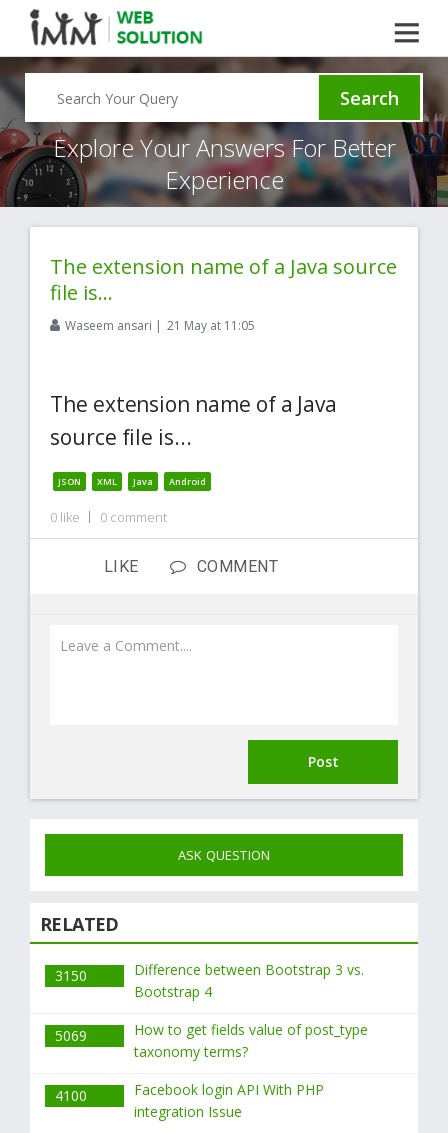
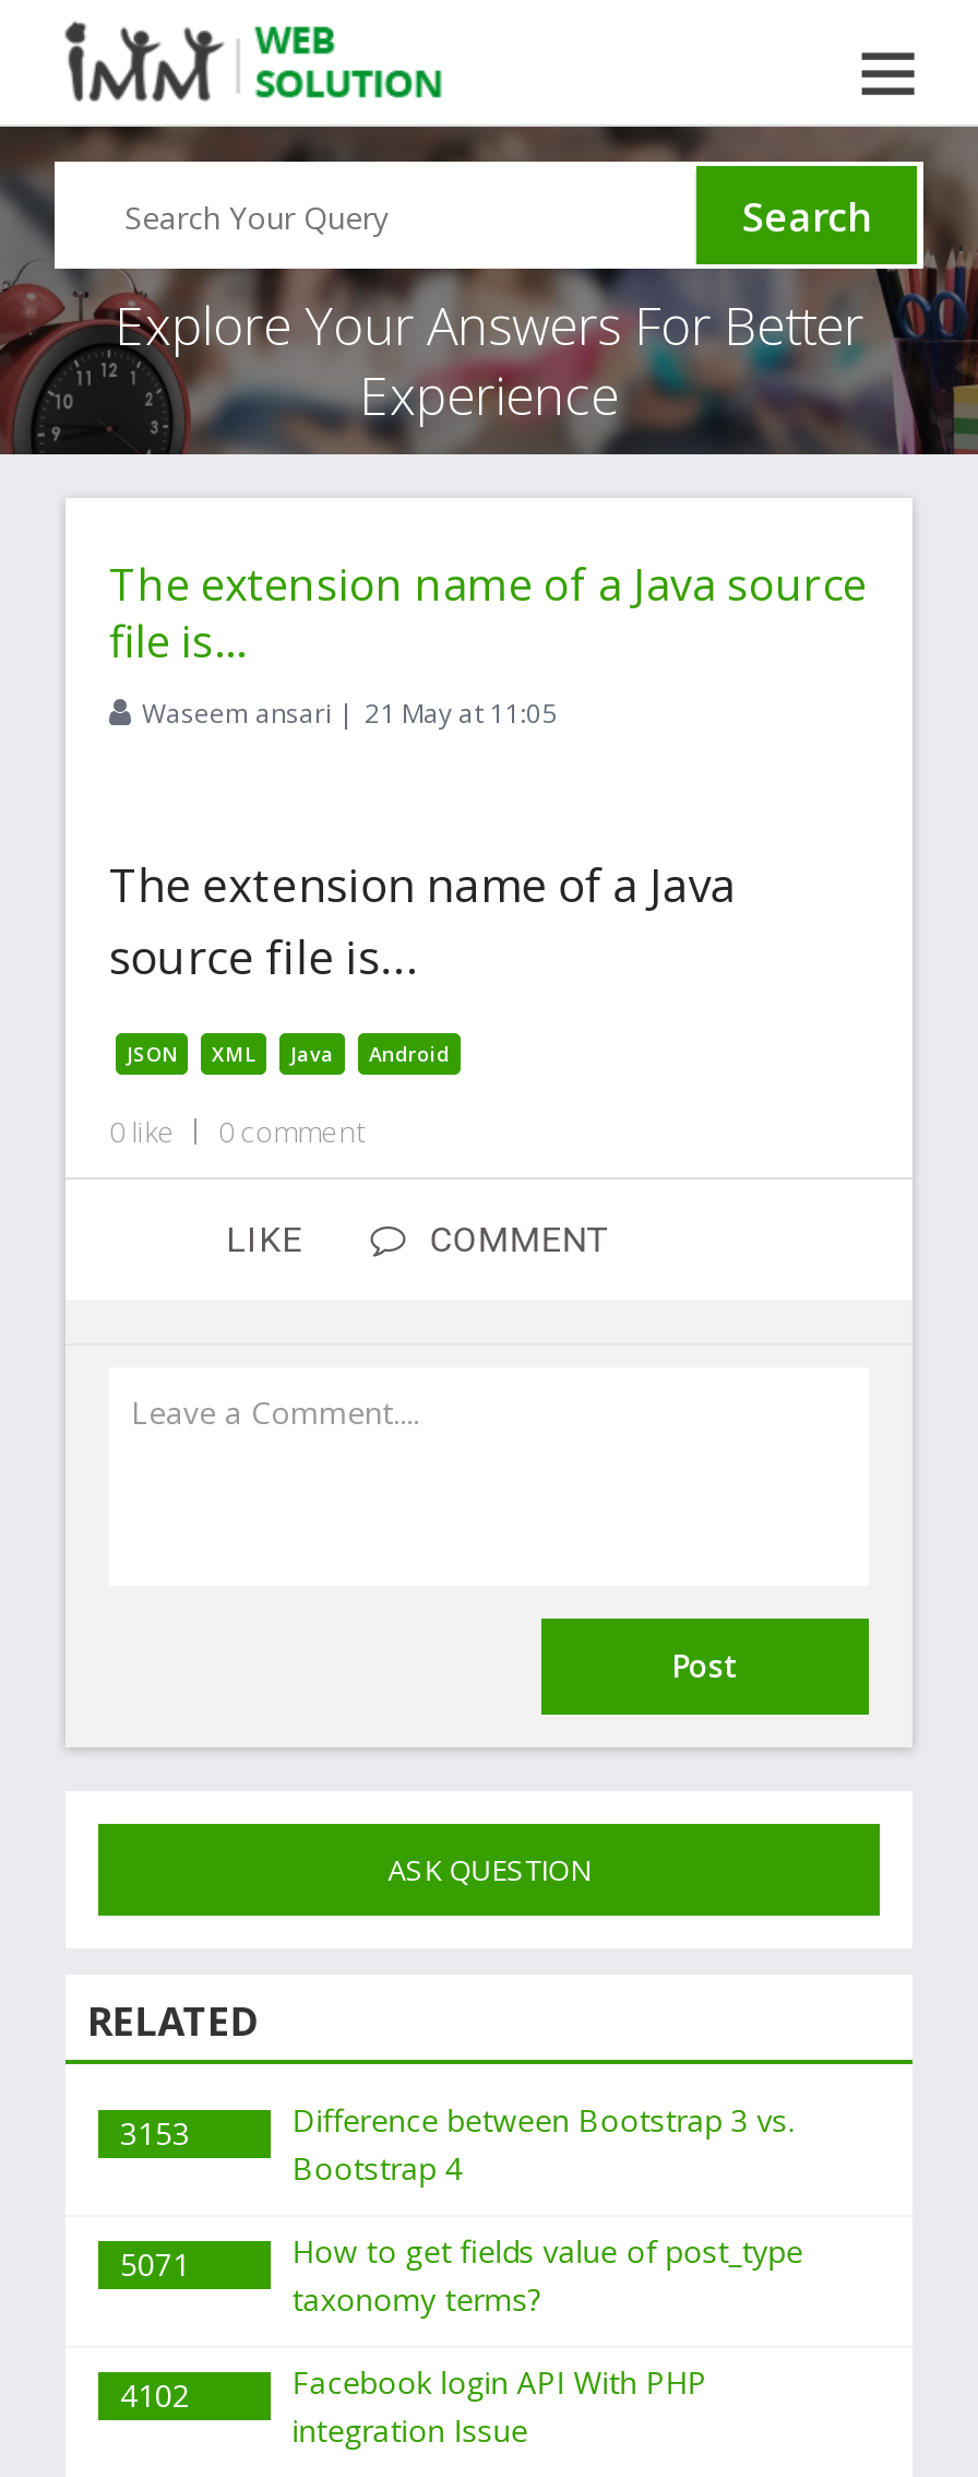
[55,966,87,985] 3150 -> [120,2112,190,2154] 3153
[55,1026,87,1045] 5069 -> [120,2243,190,2285] 5071
[55,1086,87,1105] 4100 -> [120,2374,190,2416] 4102

